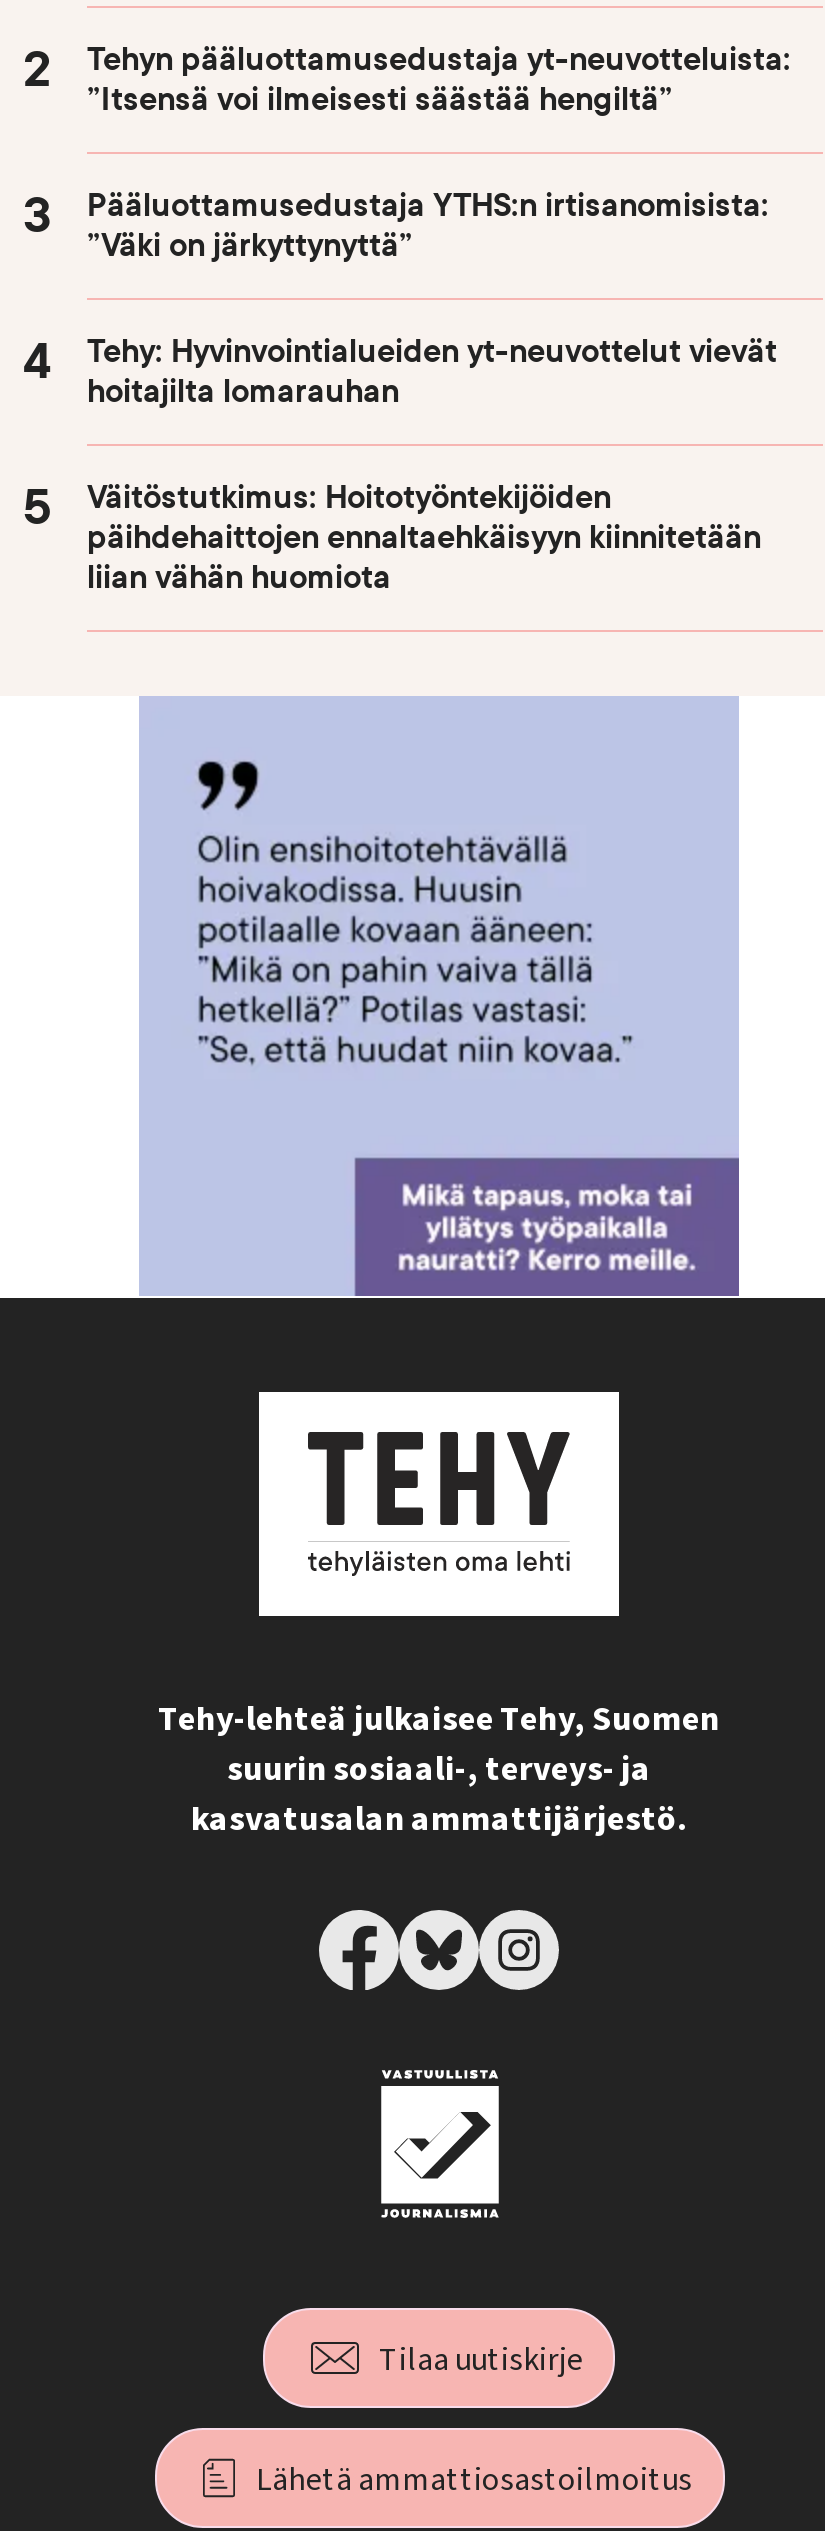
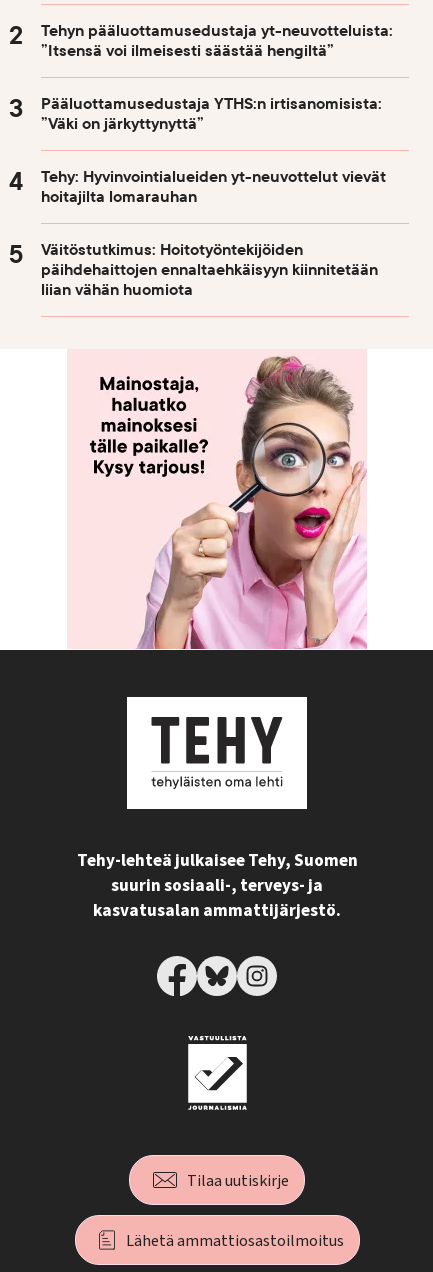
[139,696,741,1298] [image] -> [68,350,367,650] [image]

